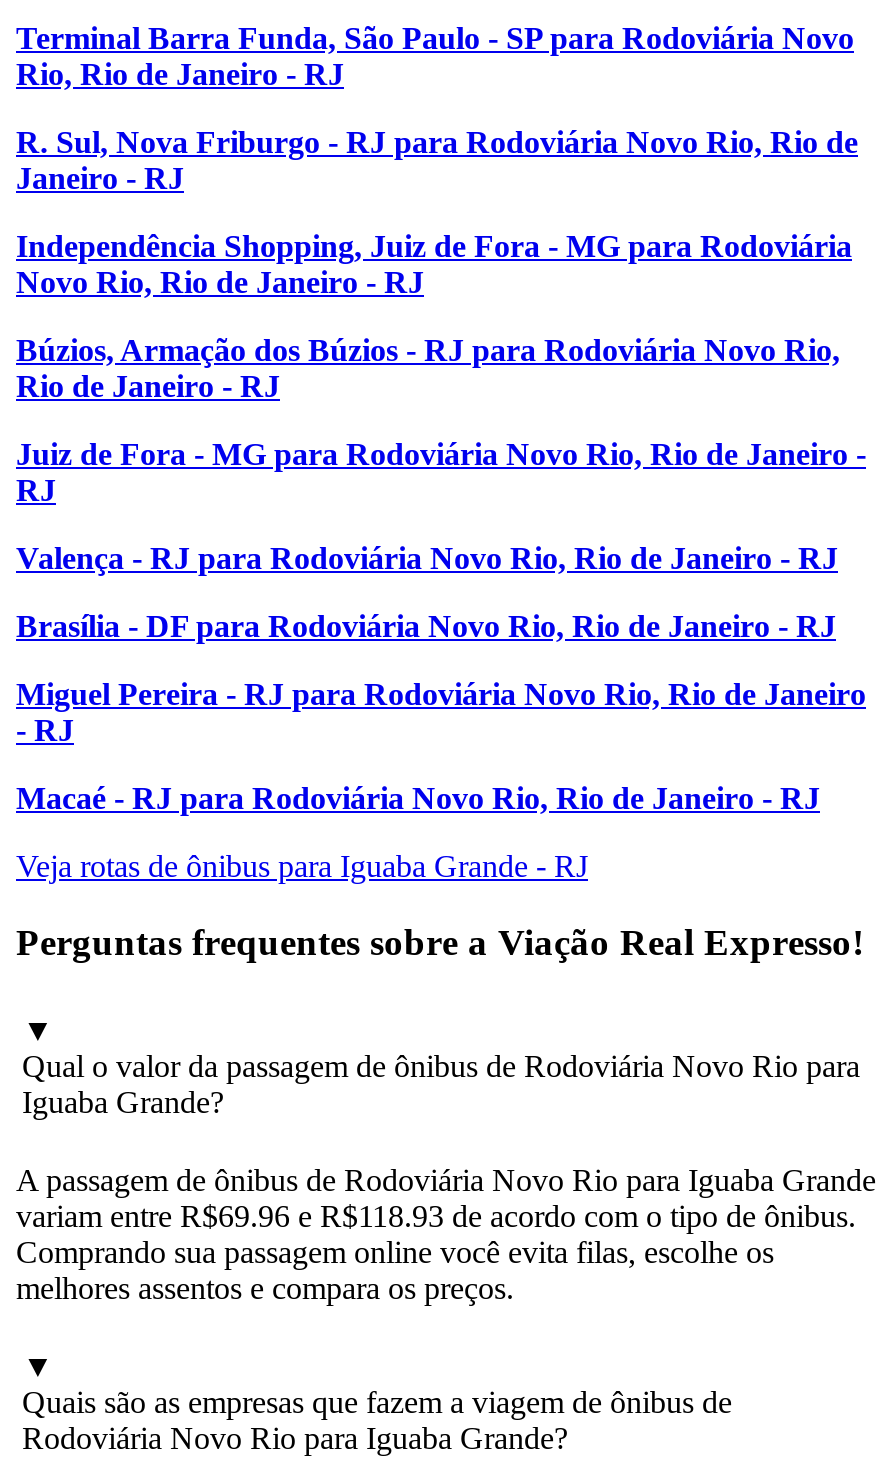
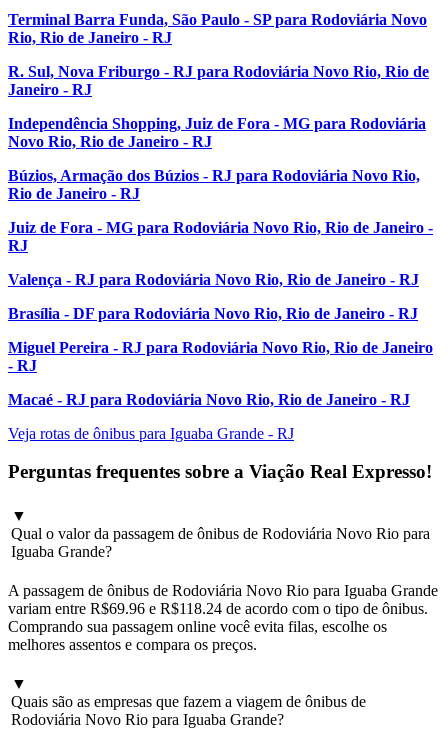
[16,1199,856,1233] variam entre R$69.96 e R$118.93 de acordo com o tipo de ônibus. -> [8,600,428,617] variam entre R$69.96 e R$118.24 de acordo com o tipo de ônibus.

